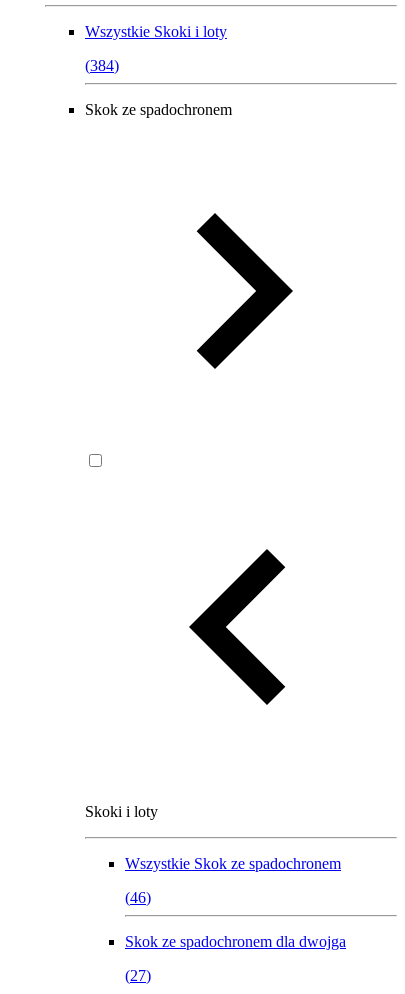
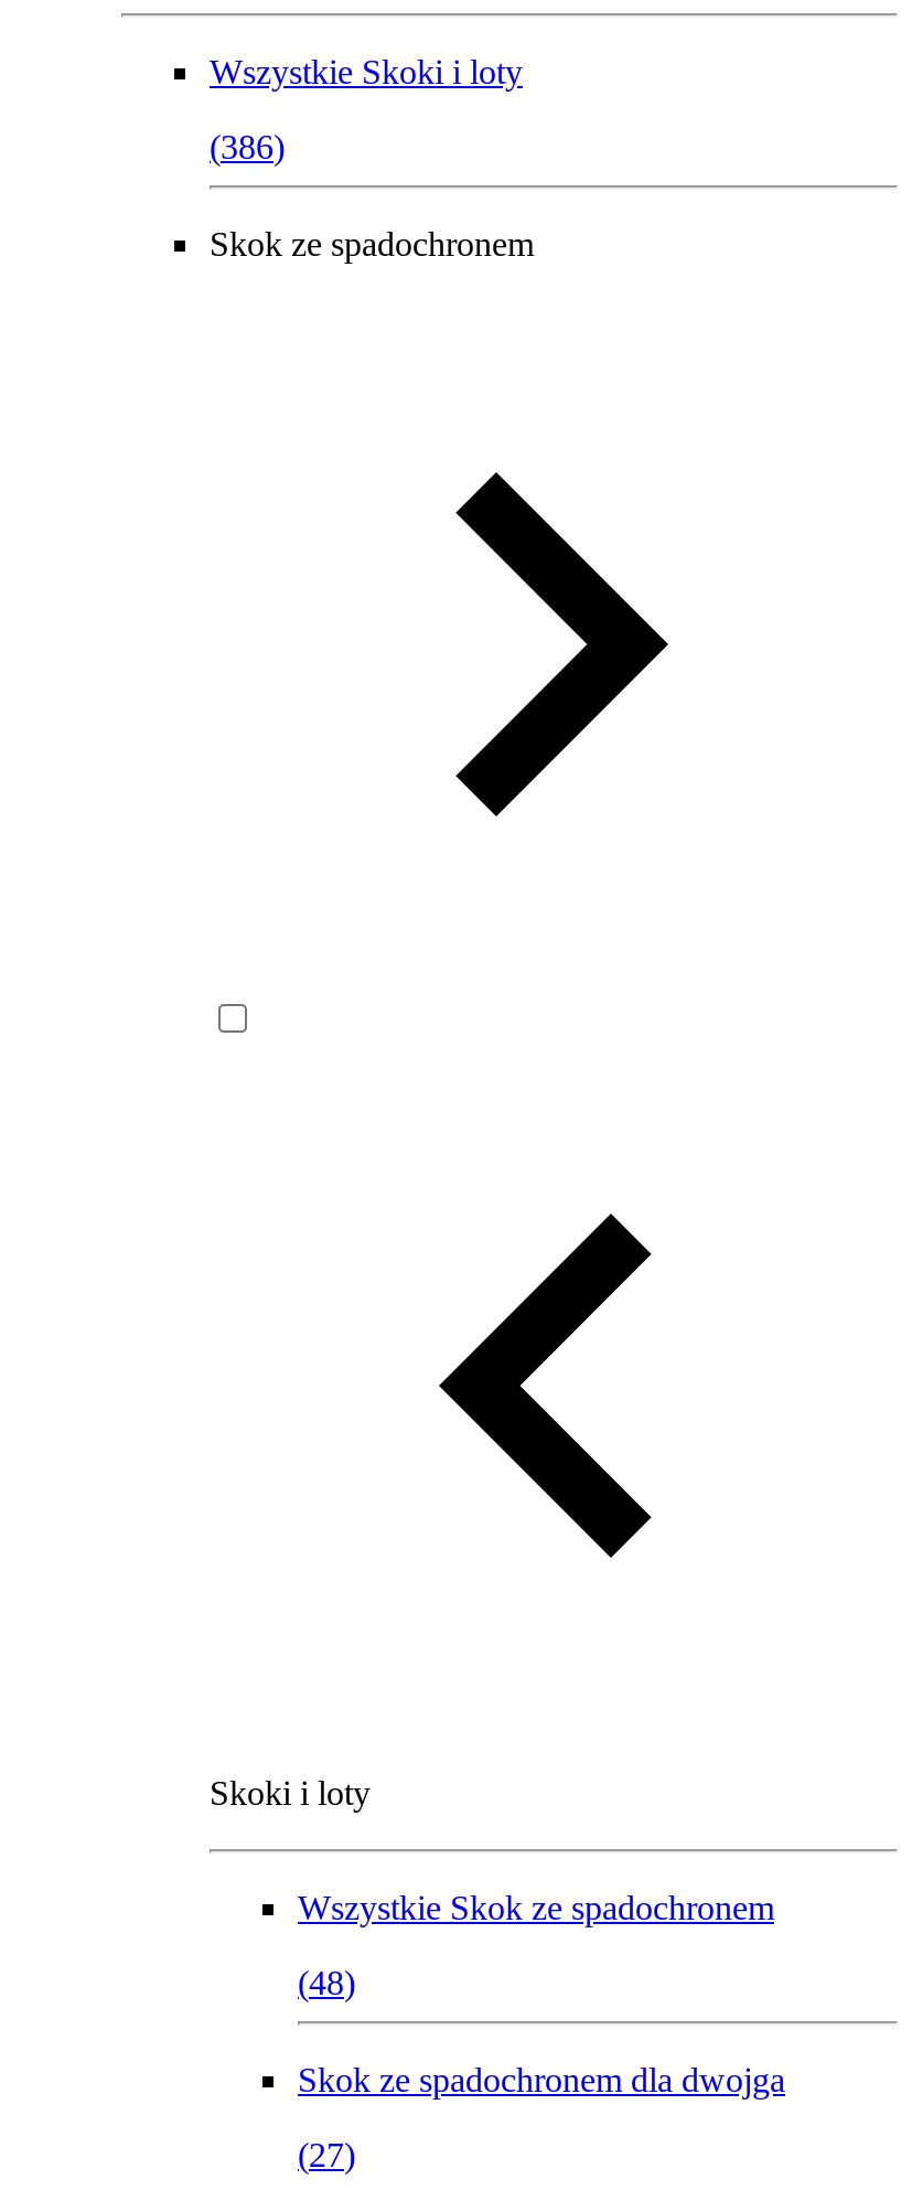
[85,57,119,74] (384) -> [210,128,285,165] (386)
[125,889,151,906] (46) -> [298,1964,355,2001] (48)

